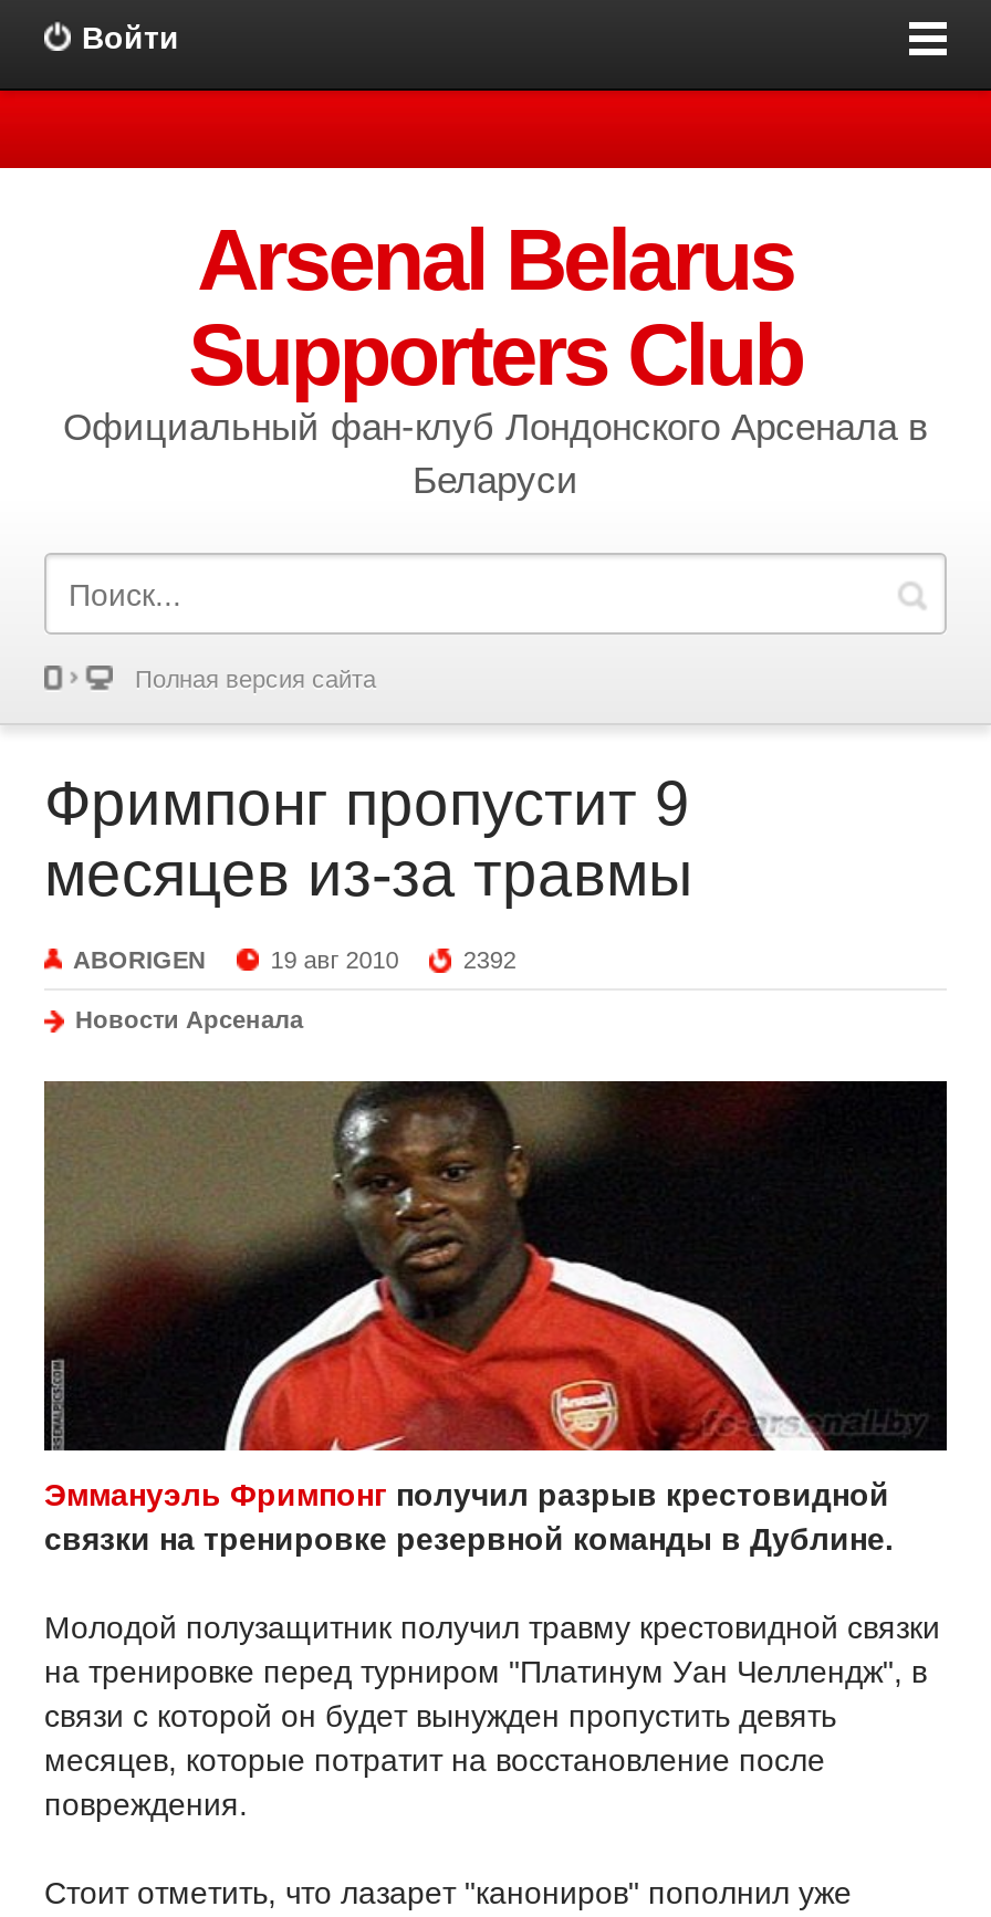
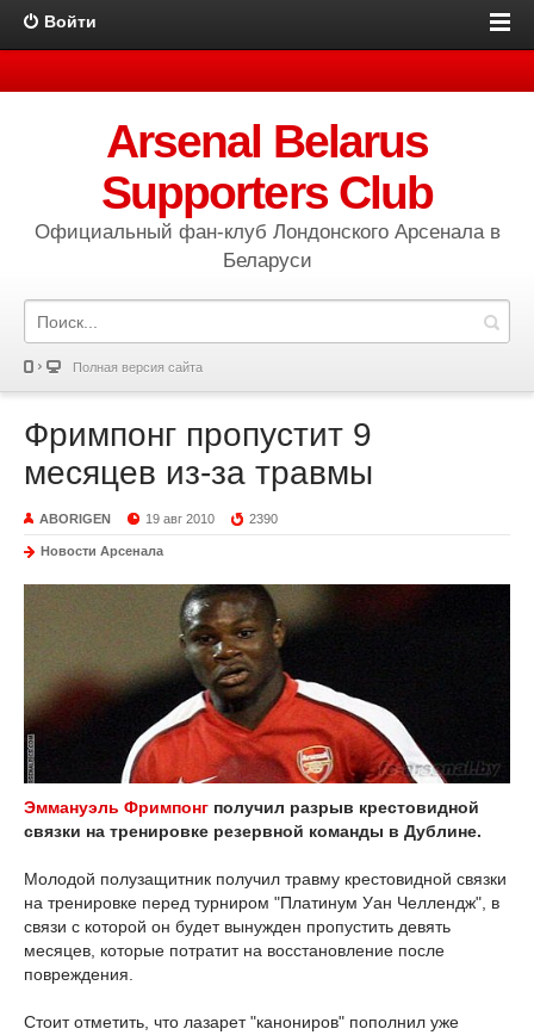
[463,946,516,973] 2392 -> [250,512,278,526] 2390

